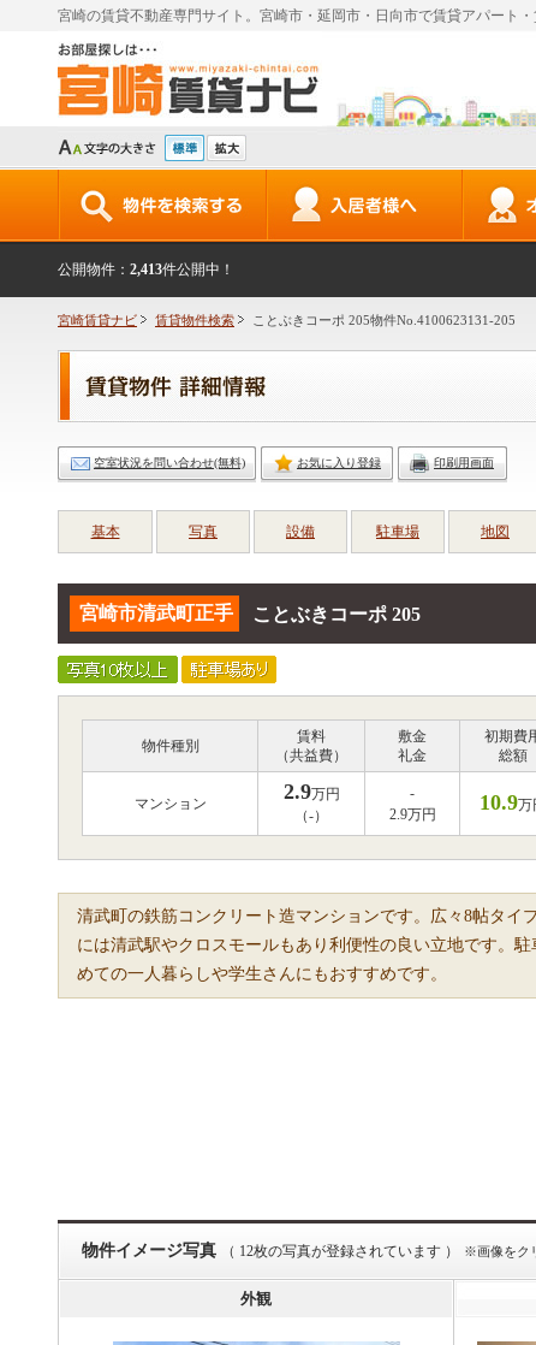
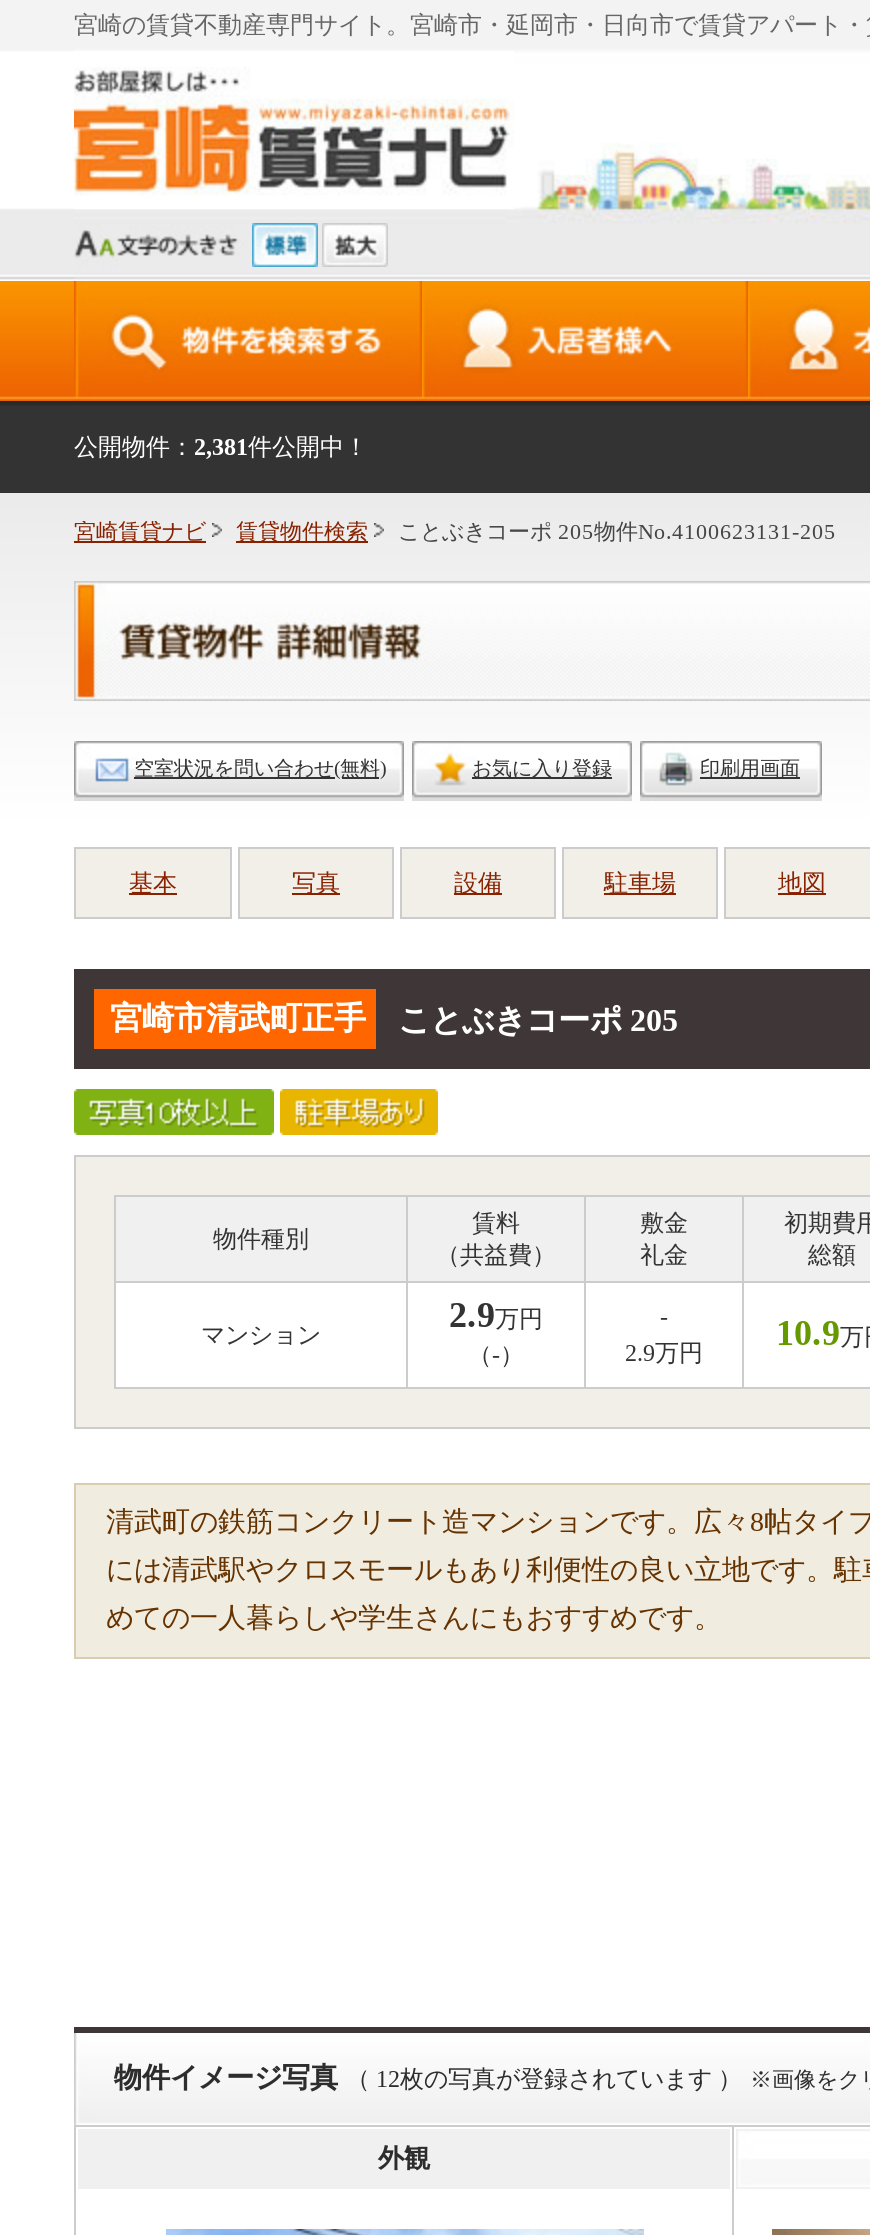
[58,261,234,278] 公開物件：2,413件公開中！ -> [74,433,368,461] 公開物件：2,381件公開中！

